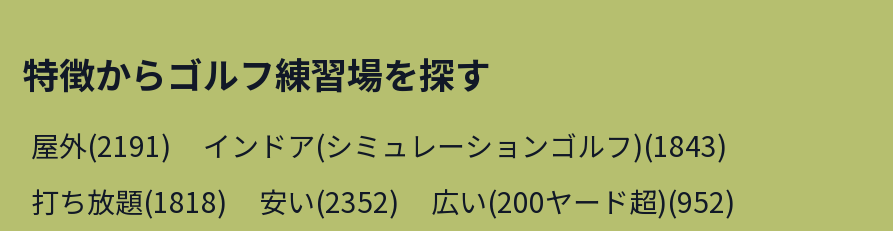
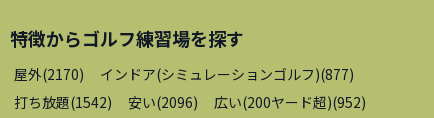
[31,125,171,165] 屋外(2191) -> [14,64,84,84] 屋外(2170)
[203,125,727,165] インドア(シミュレーションゴルフ)(1843) -> [100,64,354,84] インドア(シミュレーションゴルフ)(877)
[31,181,227,221] 打ち放題(1818) -> [14,92,112,112] 打ち放題(1542)
[259,181,399,221] 安い(2352) -> [128,92,198,112] 安い(2096)

